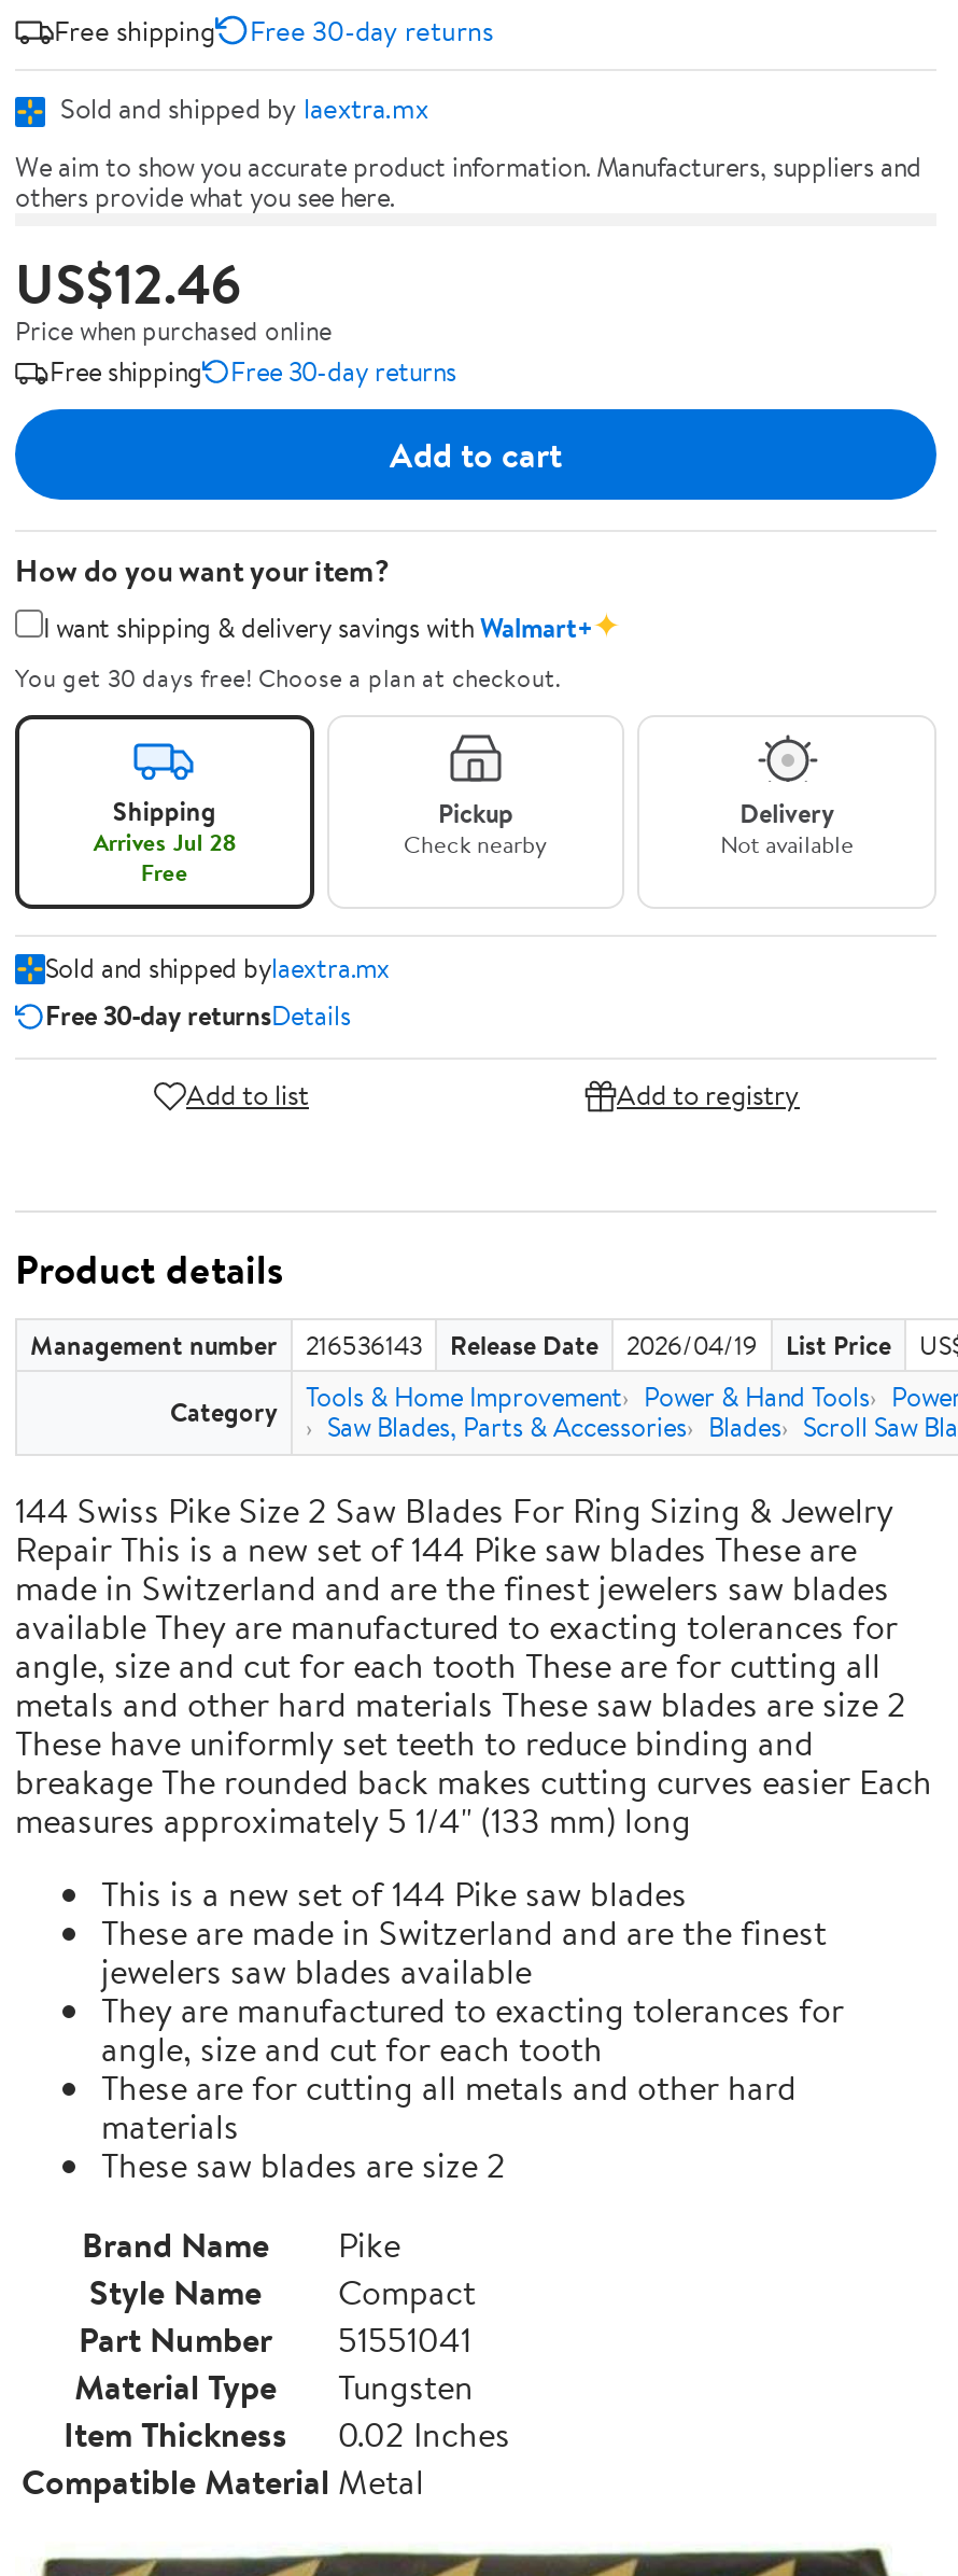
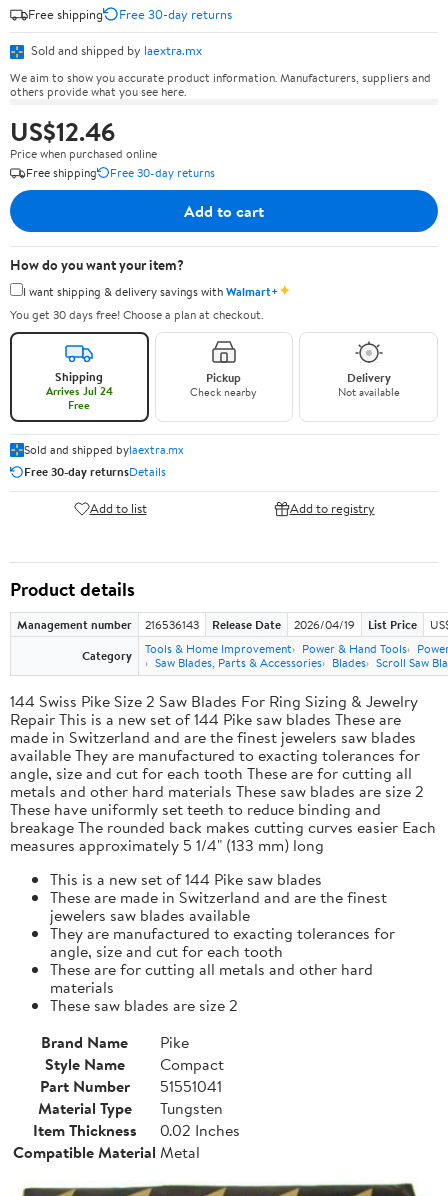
[93,825,235,859] Arrives Jul 28 -> [46,383,113,399] Arrives Jul 24

